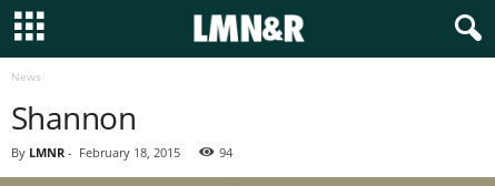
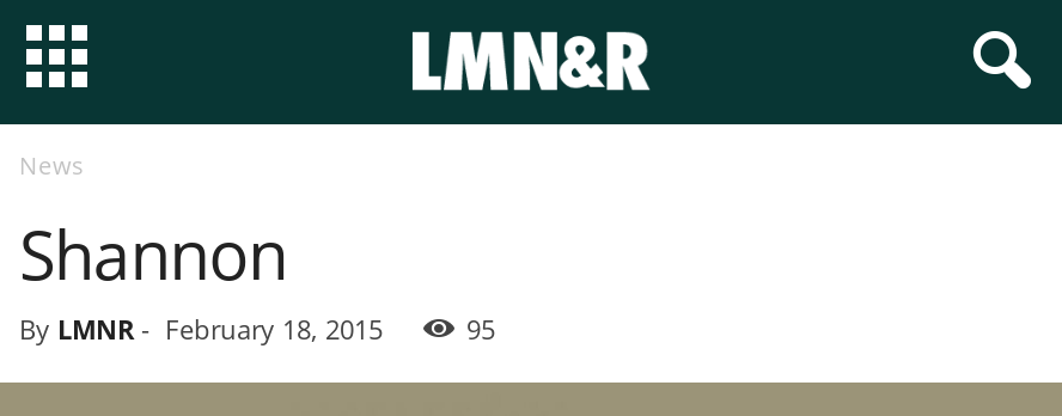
[219,144,232,161] 94 -> [466,311,495,347] 95

